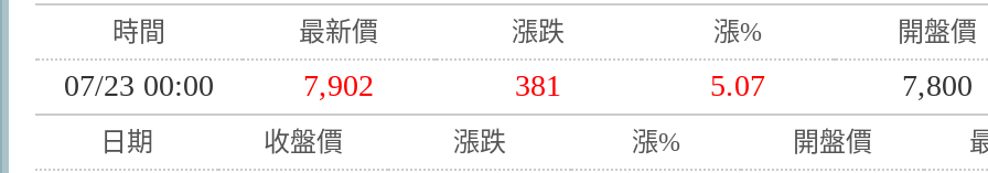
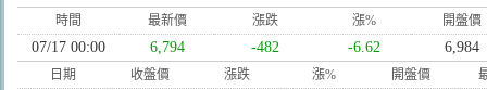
[64,69,214,102] 07/23 00:00 -> [32,39,105,55] 07/17 00:00
[303,69,374,102] 7,902 -> [149,39,184,55] 6,794
[515,69,561,102] 381 -> [251,39,279,55] -482
[710,69,765,102] 5.07 -> [347,39,380,55] -6.62
[902,69,973,102] 7,800 -> [445,39,479,55] 6,984

